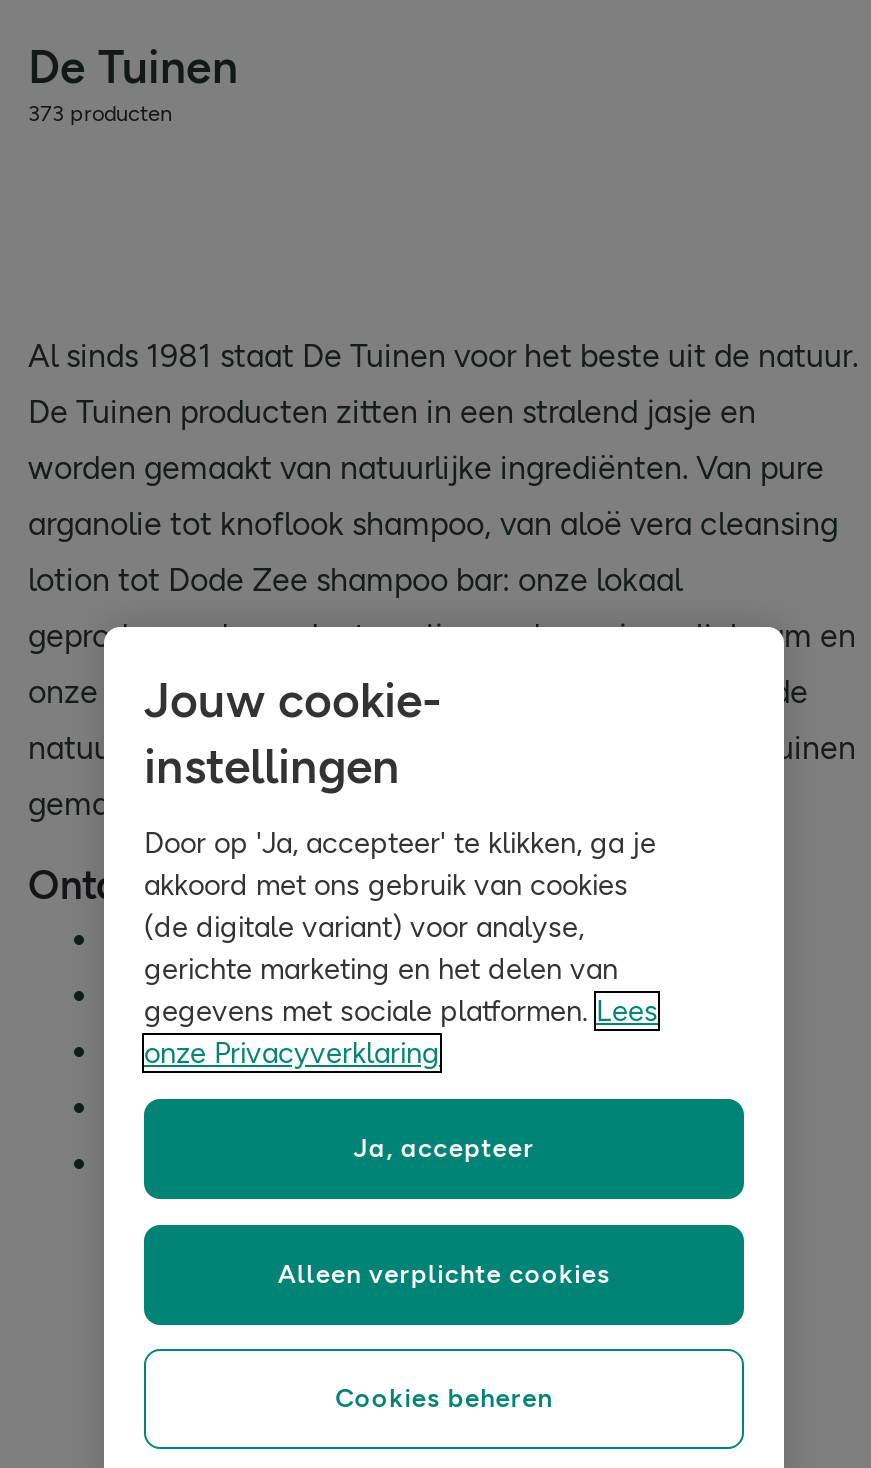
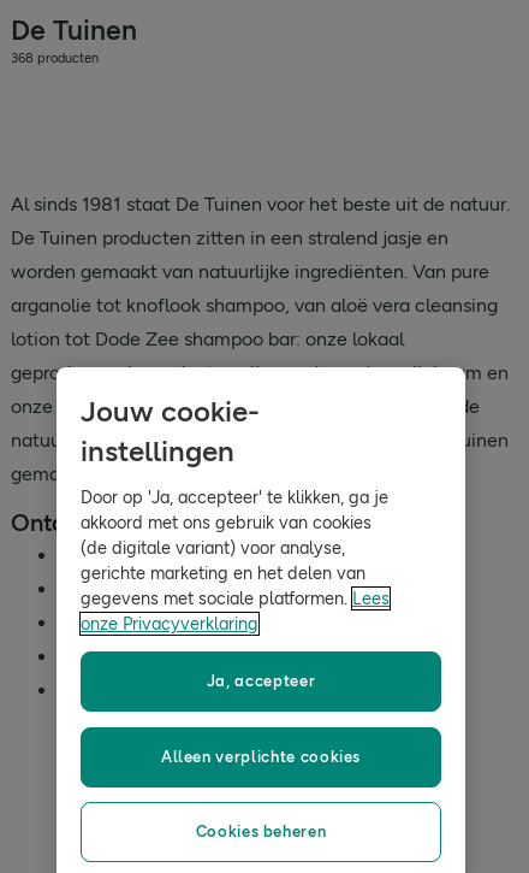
[28,101,172,127] 373 producten -> [11,51,99,66] 368 producten

